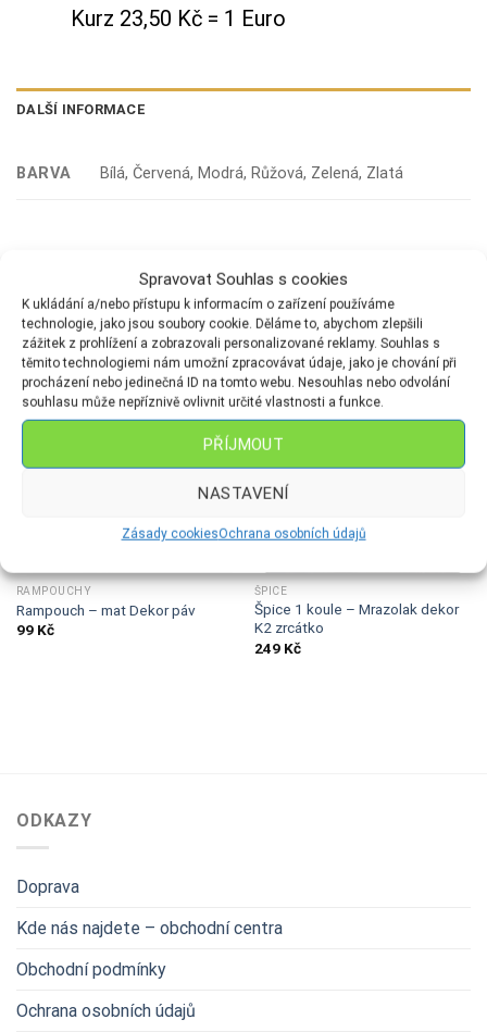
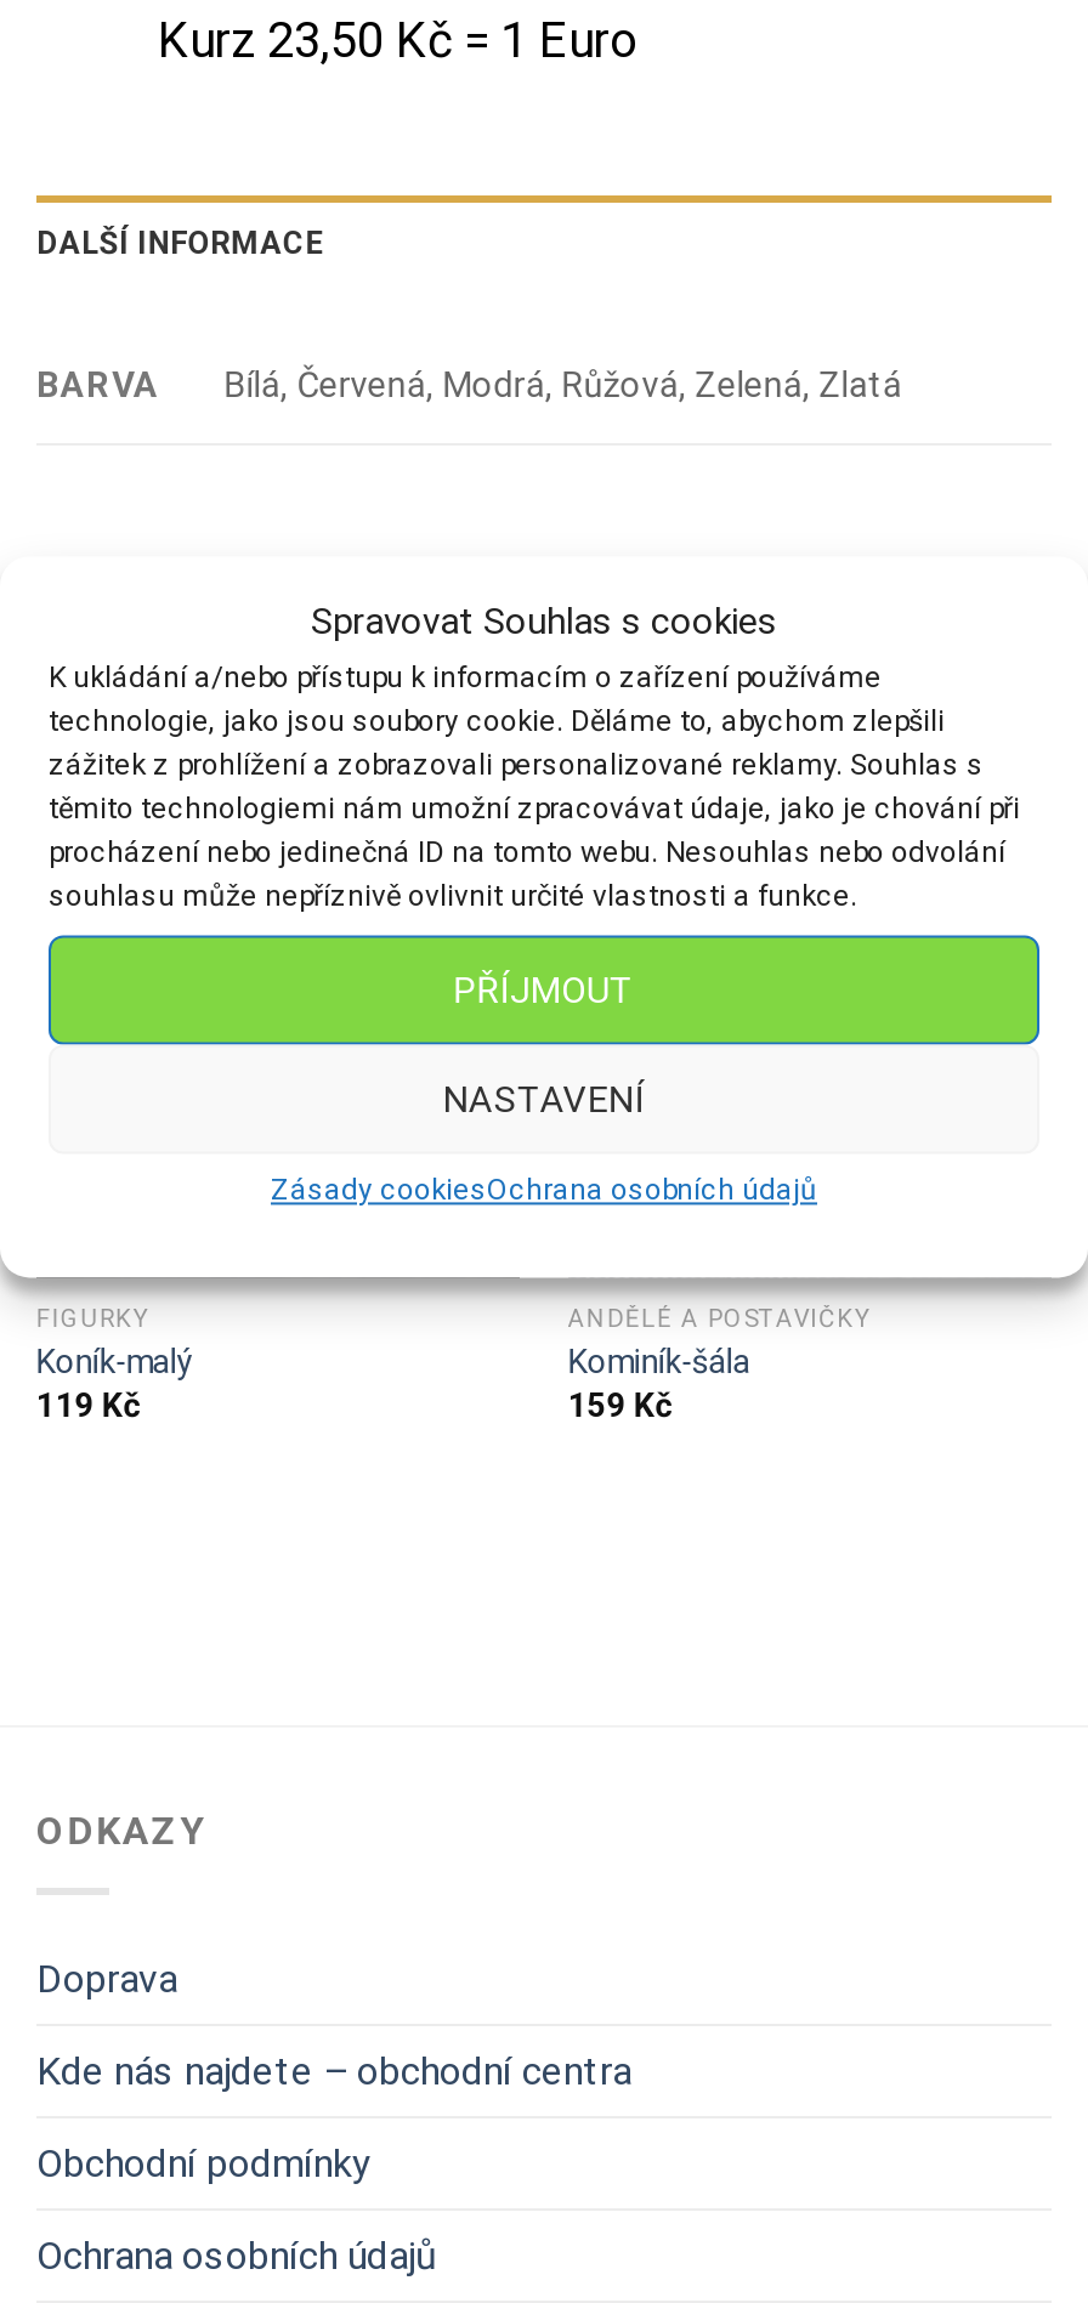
[16,585,195,639] RAMPOUCHY | Rampouch – mat Dekor páv | 99 Kč -> [36,1304,191,1425] FIGURKY | Koník-malý | 119 Kč
[254,585,459,657] ŠPICE | Špice 1 koule – Mrazolak dekor | K2 zrcátko | 249 Kč -> [568,1304,873,1425] ANDĚLÉ A POSTAVIČKY | Kominík-šála | 159 Kč

